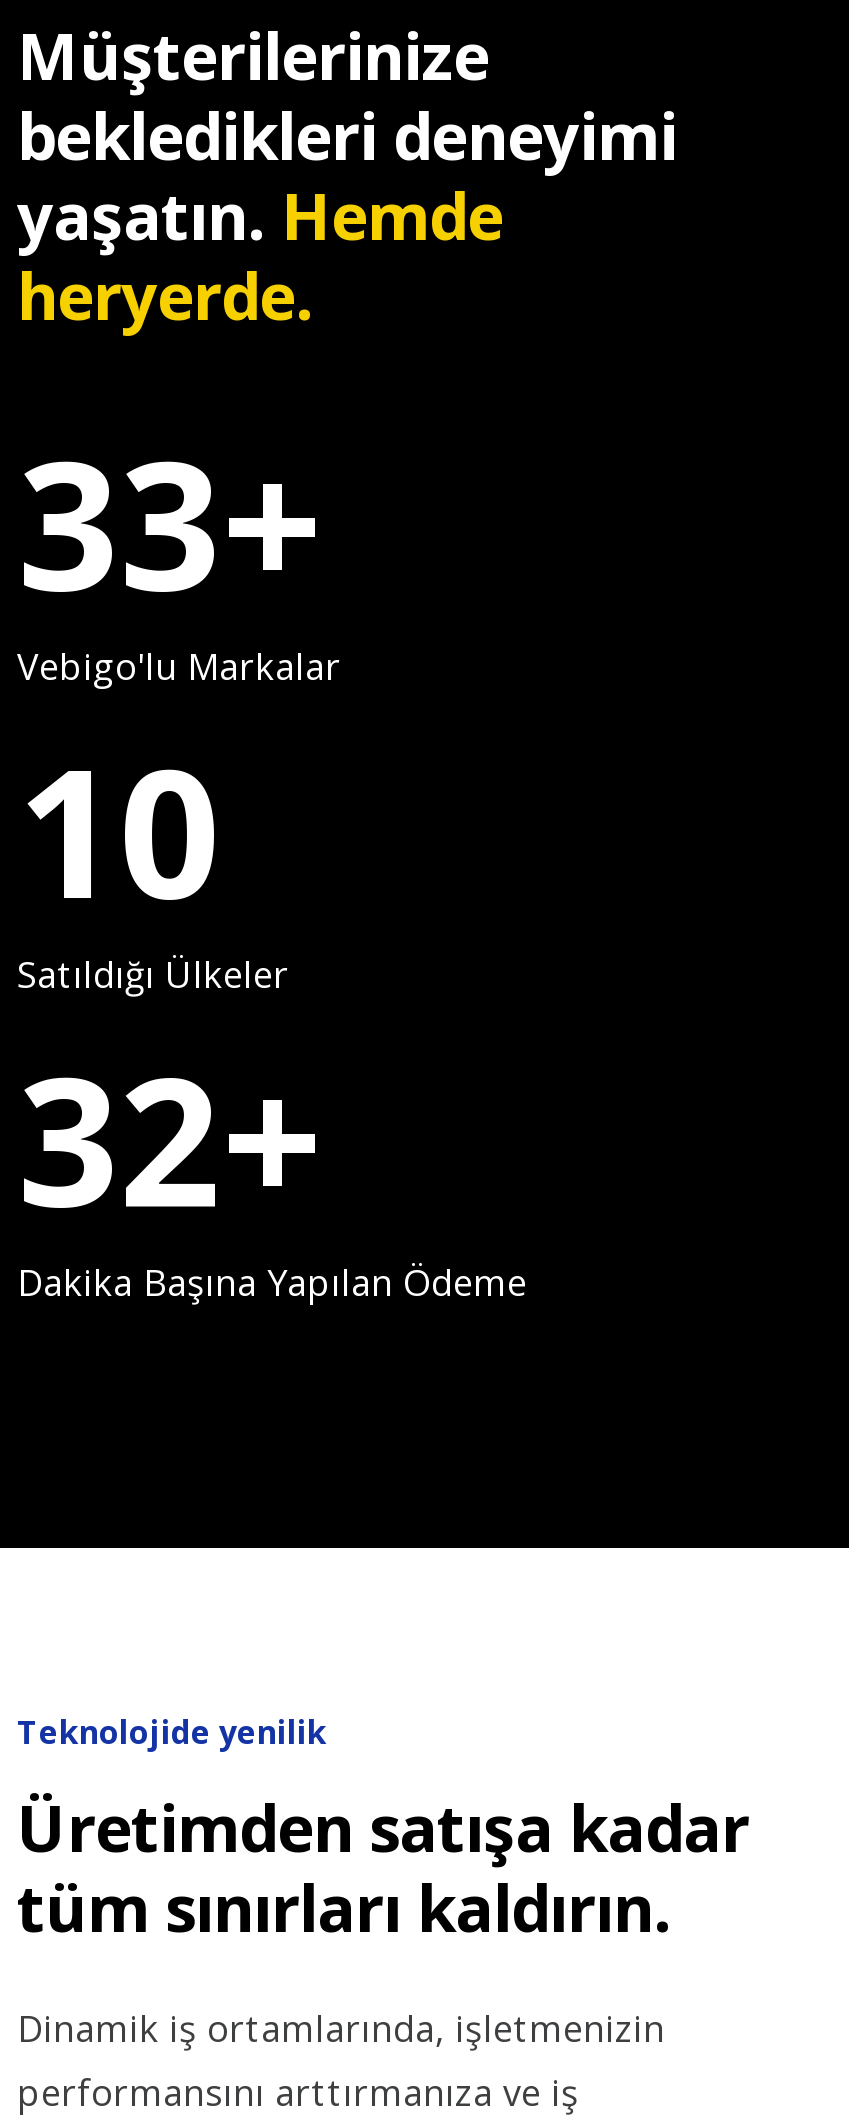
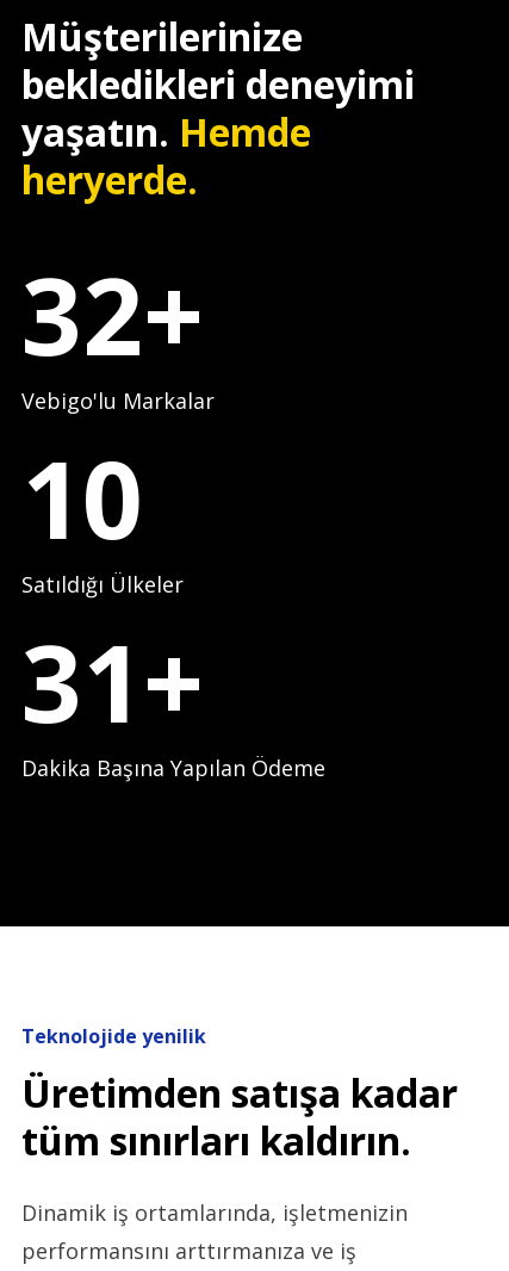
[17,400,323,642] 33+ -> [21,242,204,386] 32+
[17,1016,323,1258] 32+ -> [21,609,204,754] 31+

